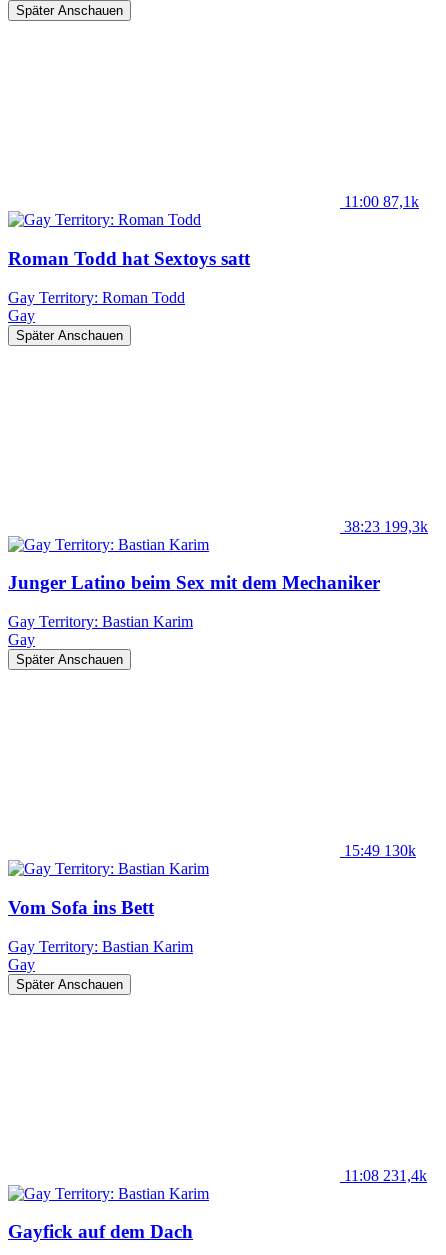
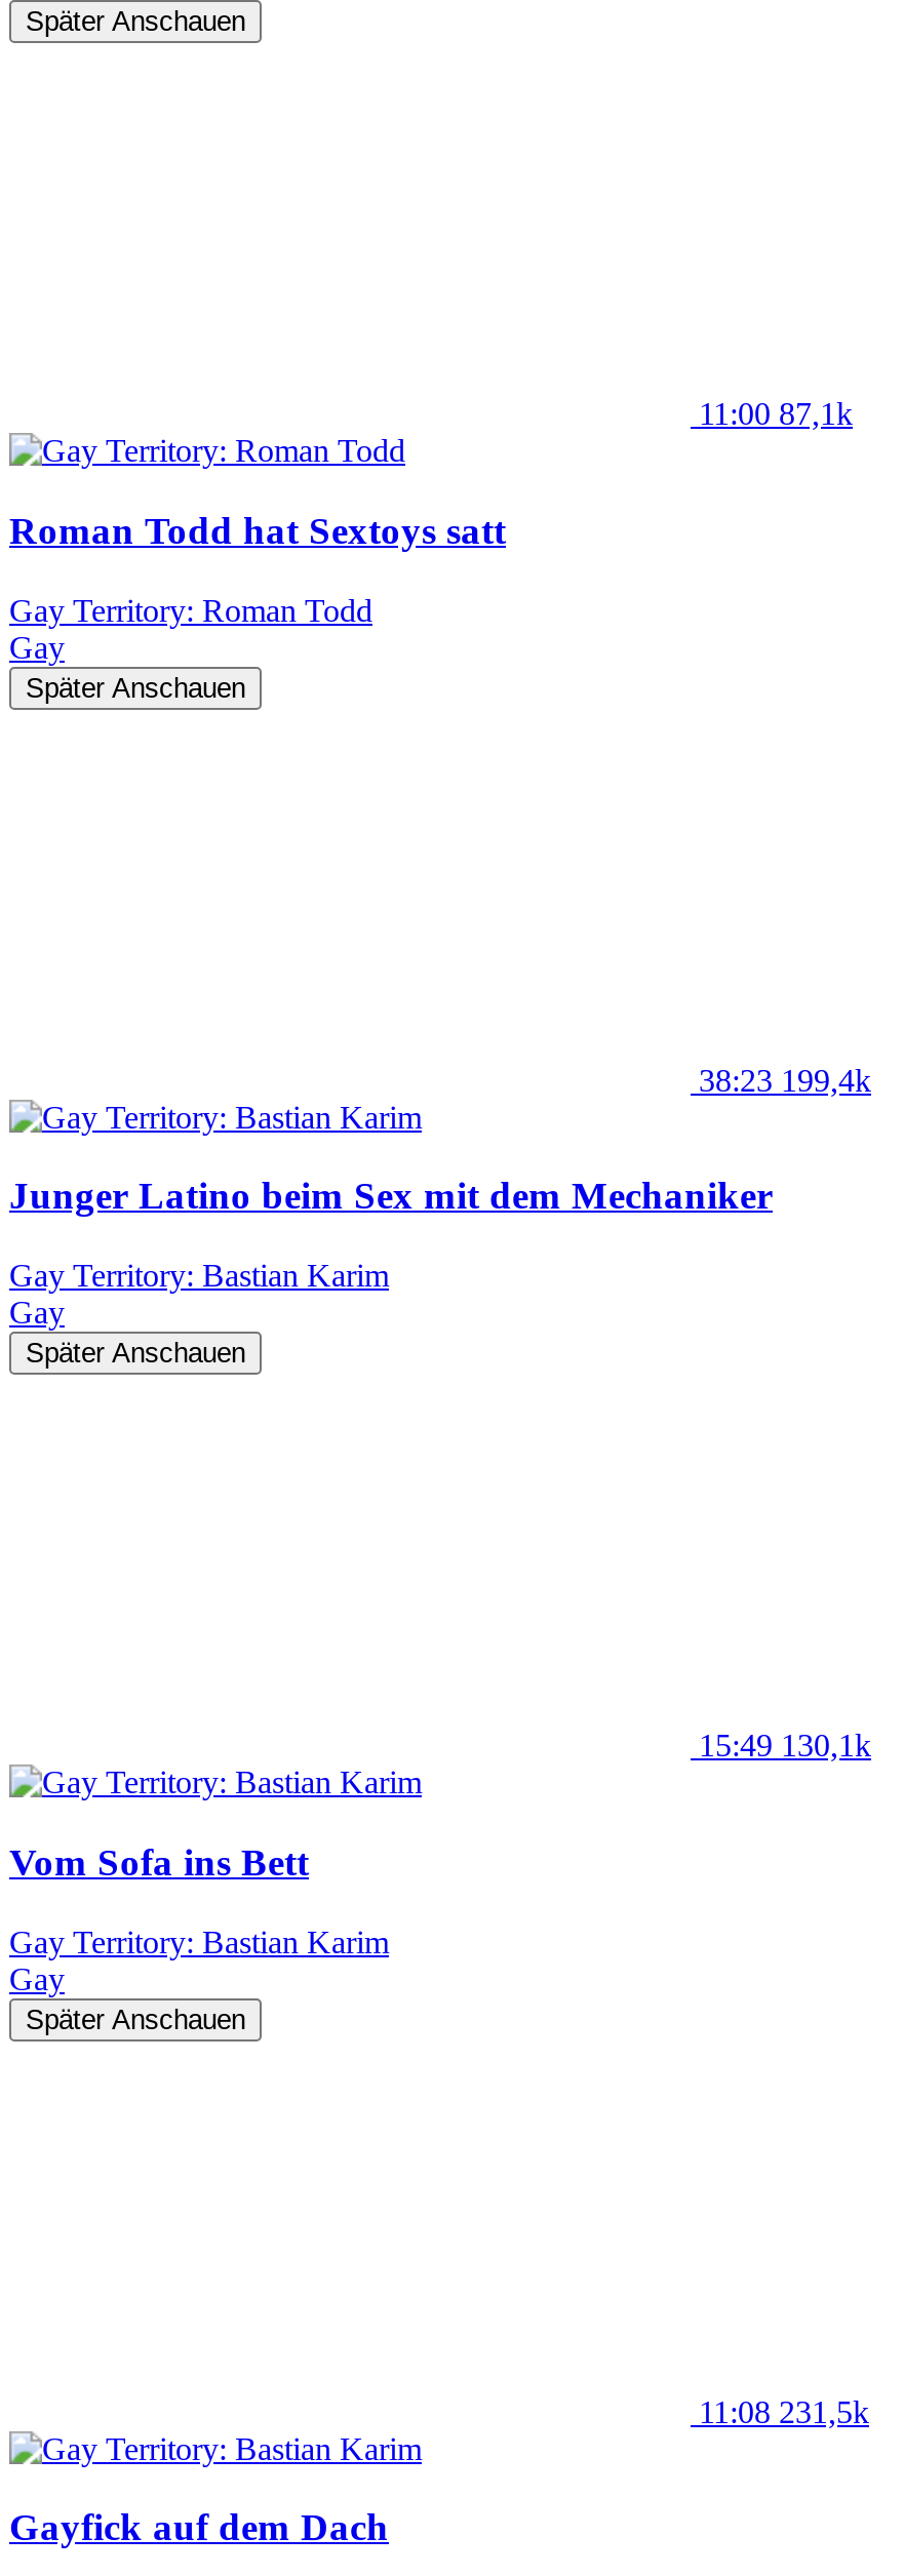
[344,518,428,535] 38:23 199,3k -> [699,1062,871,1097] 38:23 199,4k
[344,842,416,859] 15:49 130k -> [699,1728,871,1763] 15:49 130,1k
[344,1167,427,1184] 11:08 231,4k -> [699,2394,869,2428] 11:08 231,5k

